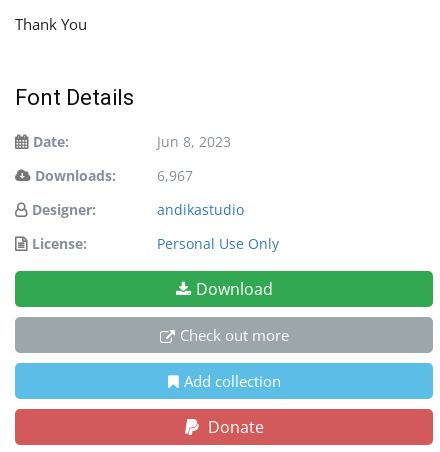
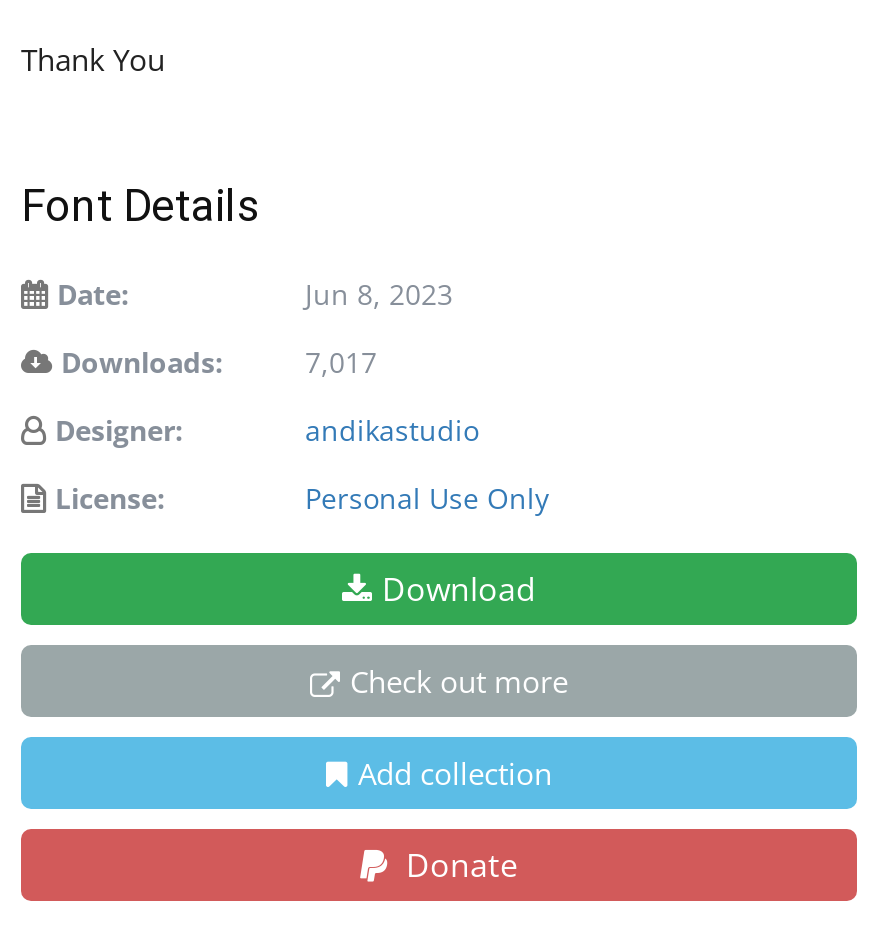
[157,166,193,185] 6,967 -> [305,344,377,382] 7,017

